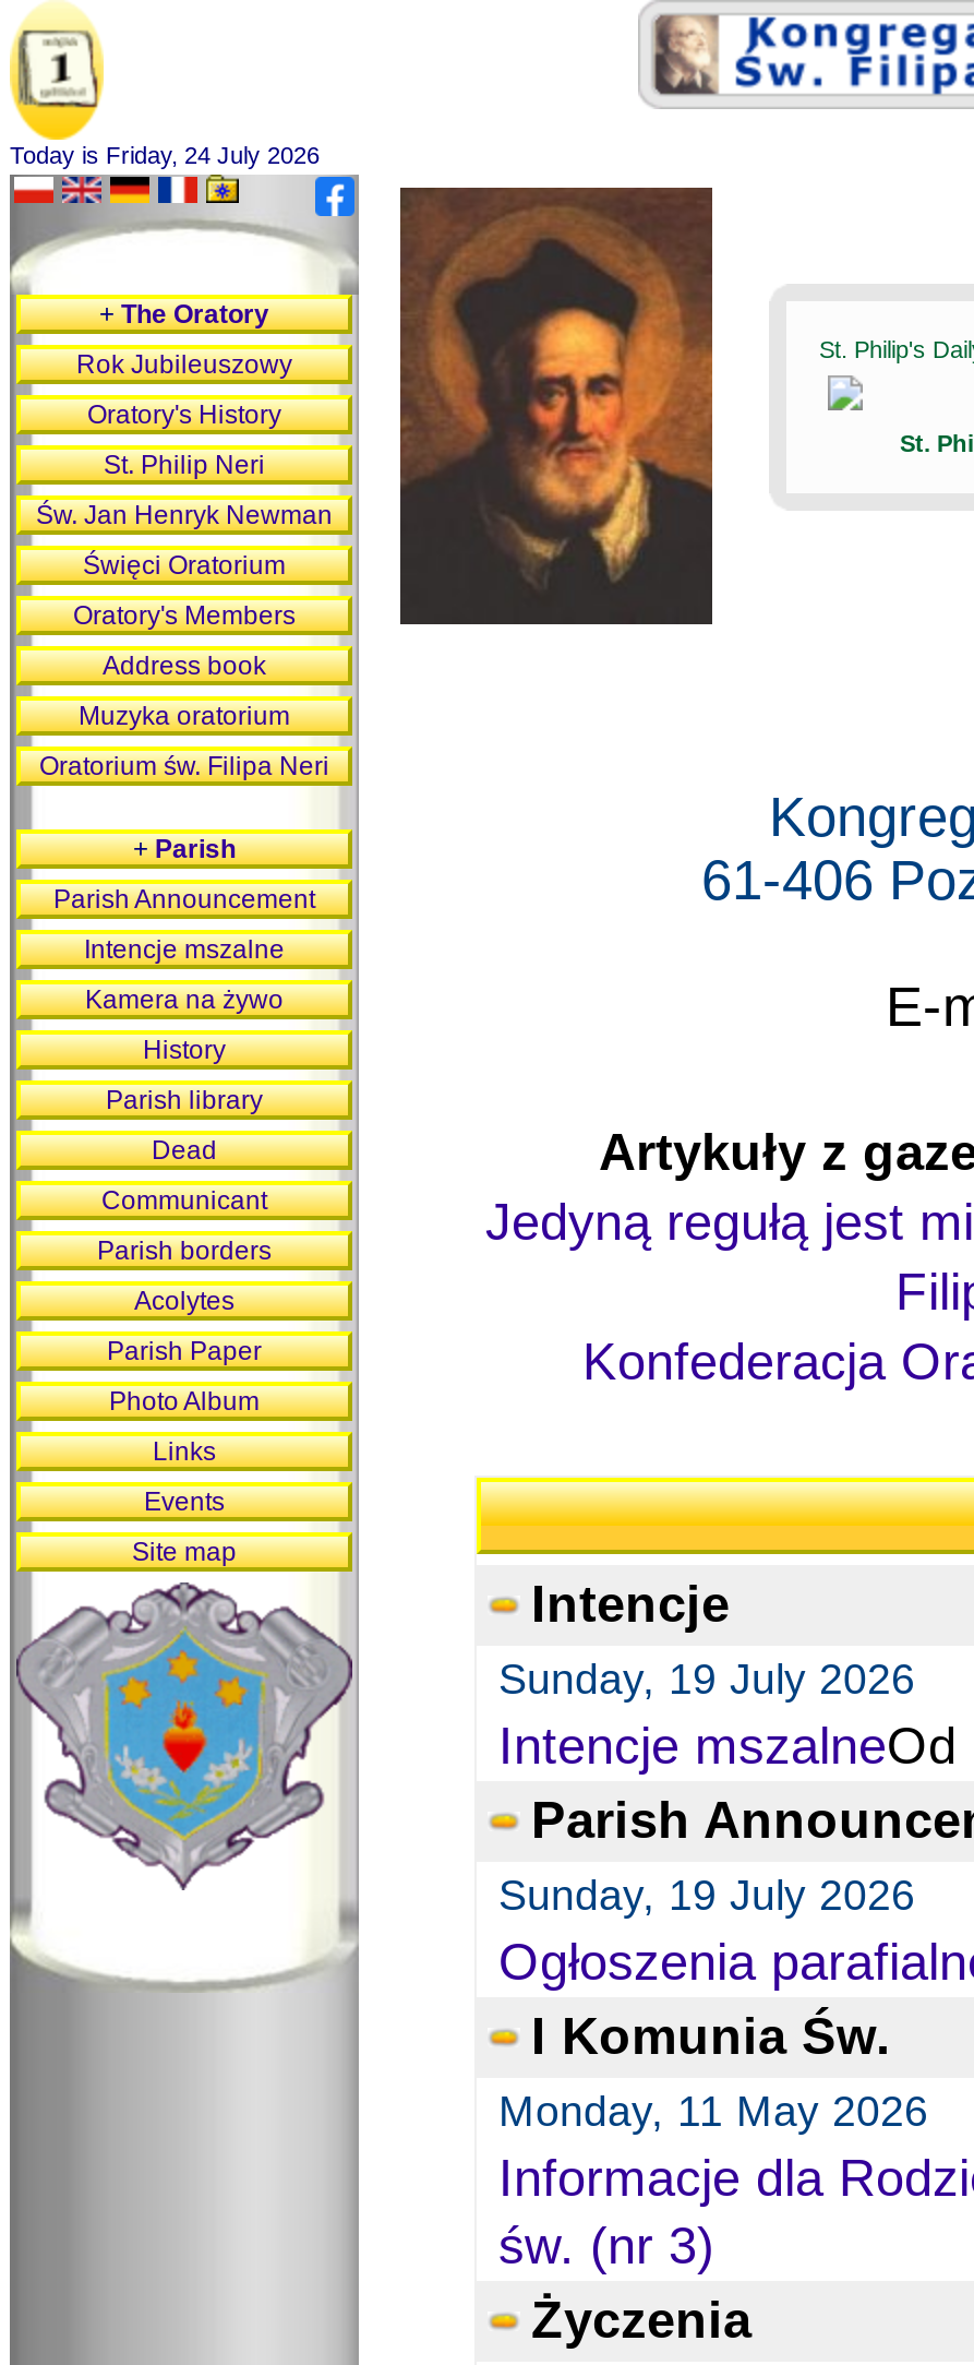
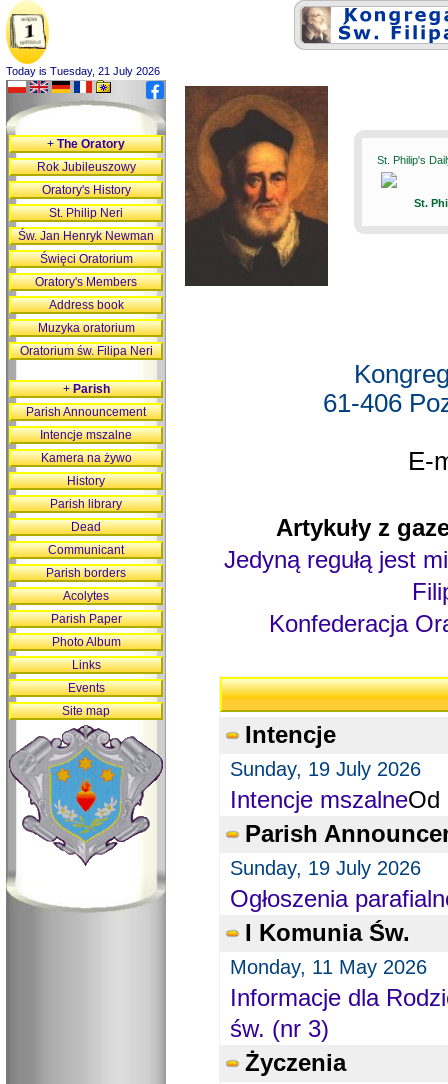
[10,142,320,168] Today is Friday, 24 July 2026 -> [6,65,160,77] Today is Tuesday, 21 July 2026

